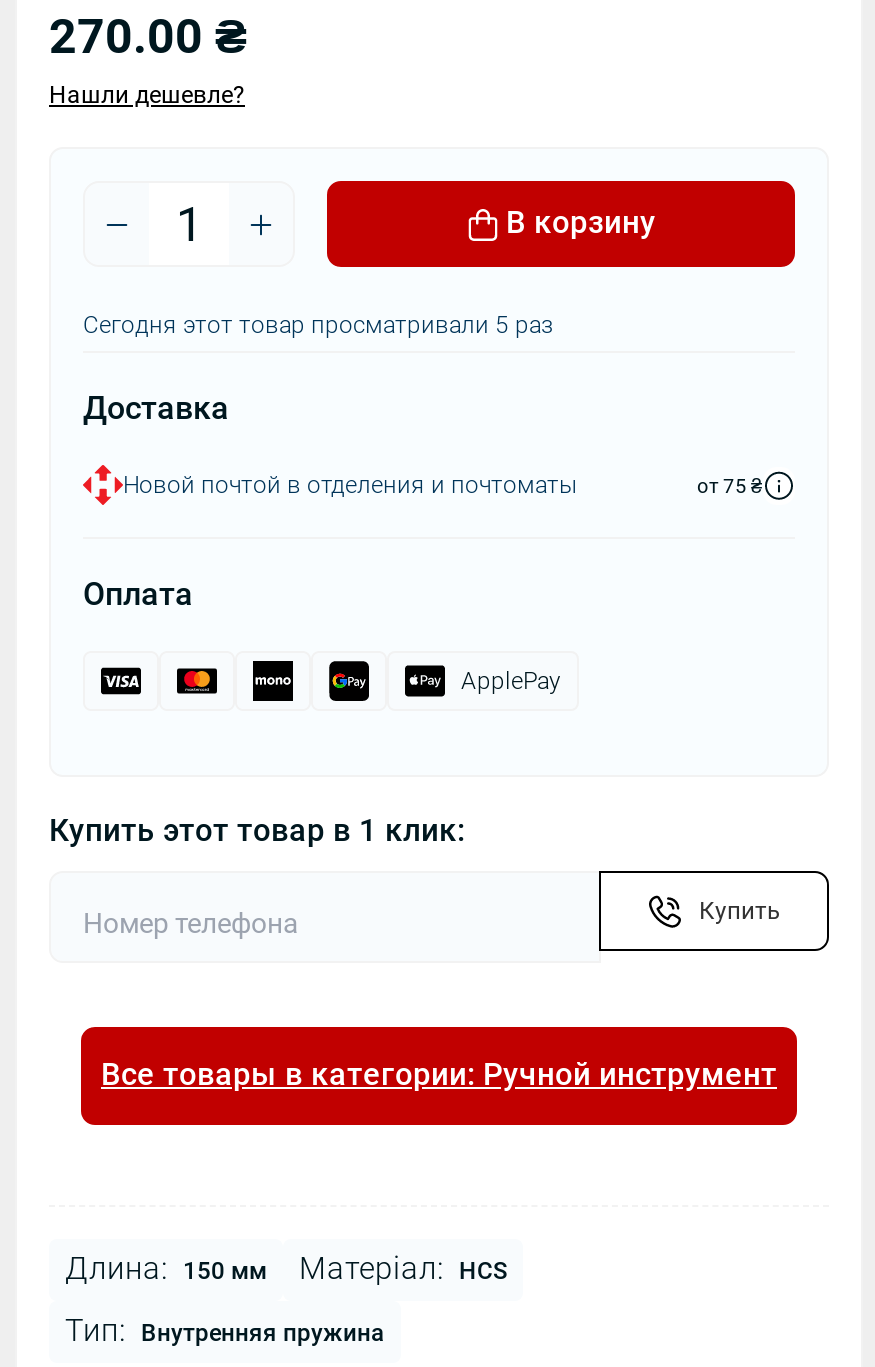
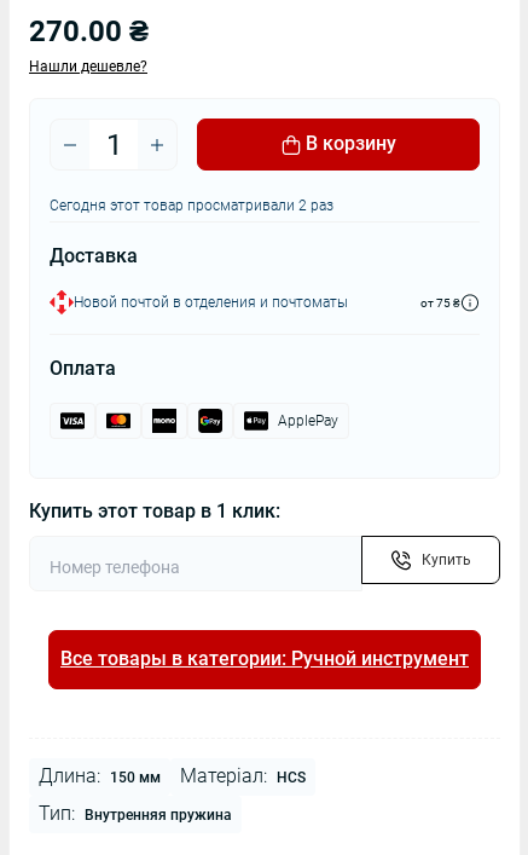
[83,311,553,339] Сегодня этот товар просматривали 5 раз -> [50,197,333,214] Сегодня этот товар просматривали 2 раз

